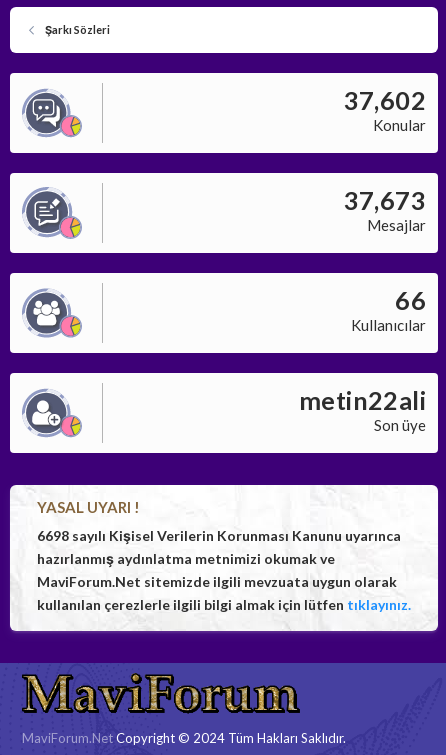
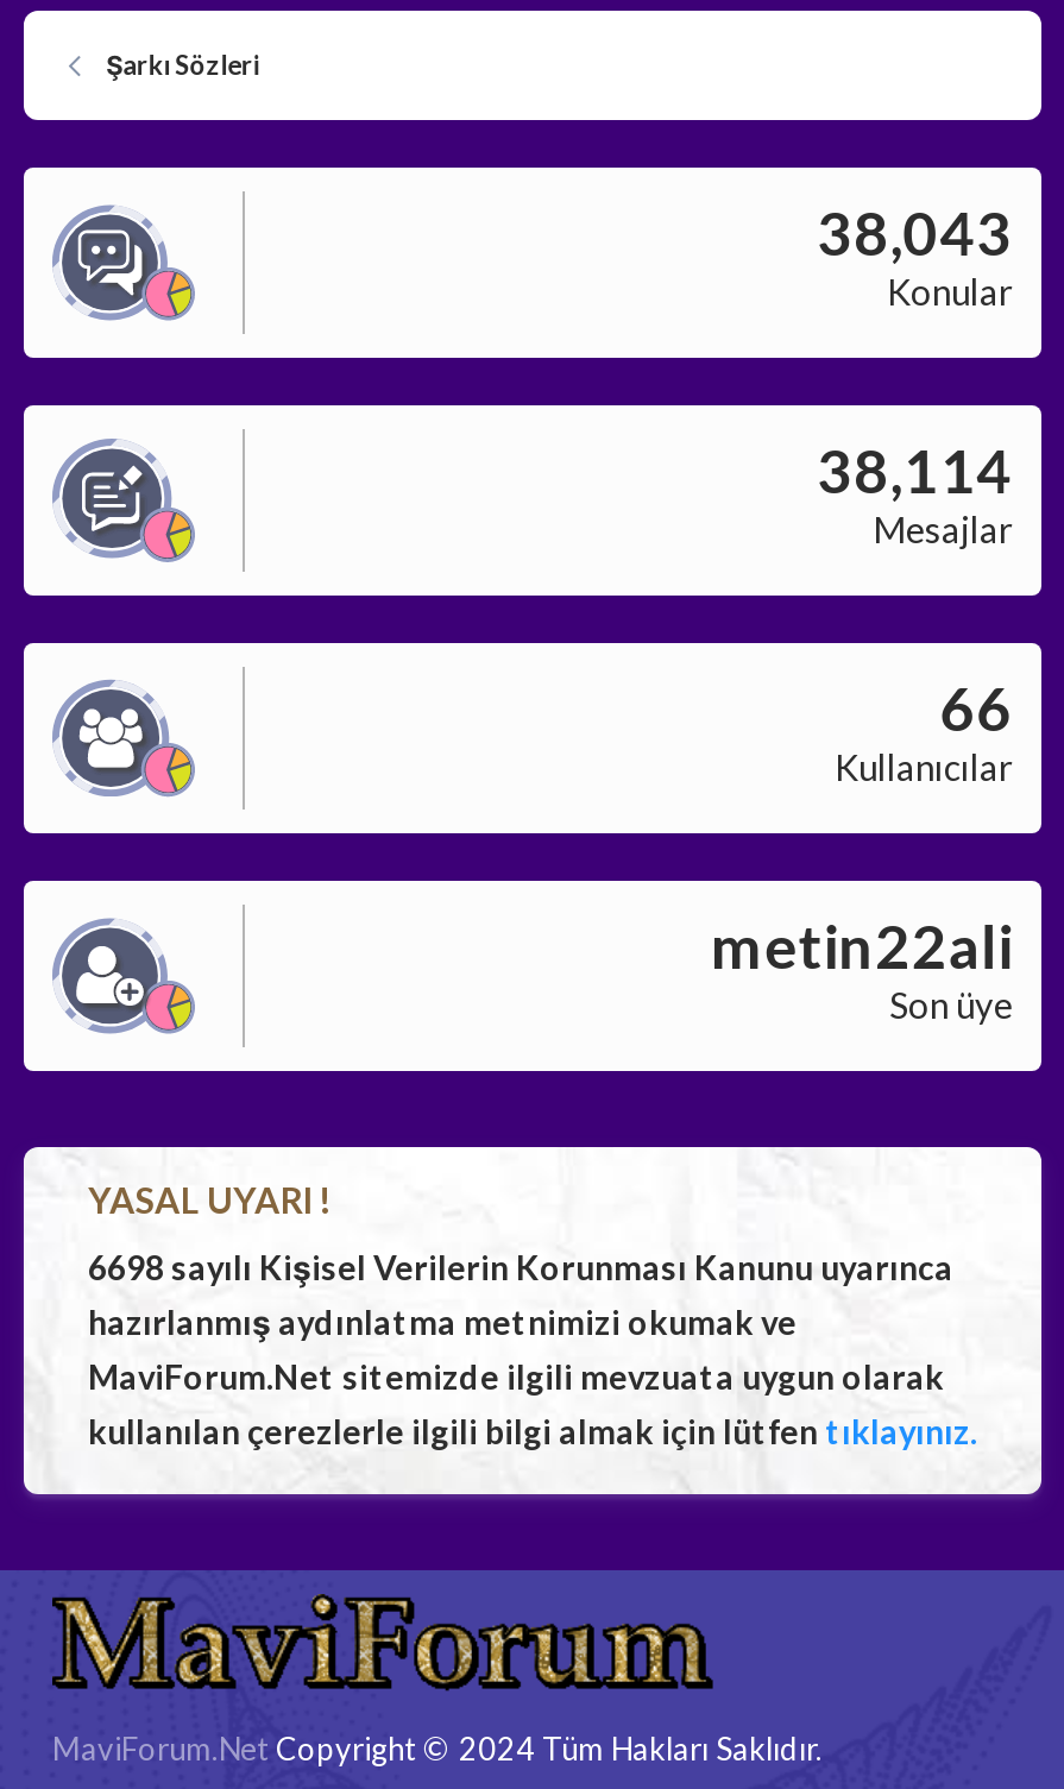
[344,85,426,115] 37,602 -> [817,196,1013,267] 38,043
[344,185,426,215] 37,673 -> [817,433,1013,505] 38,114

